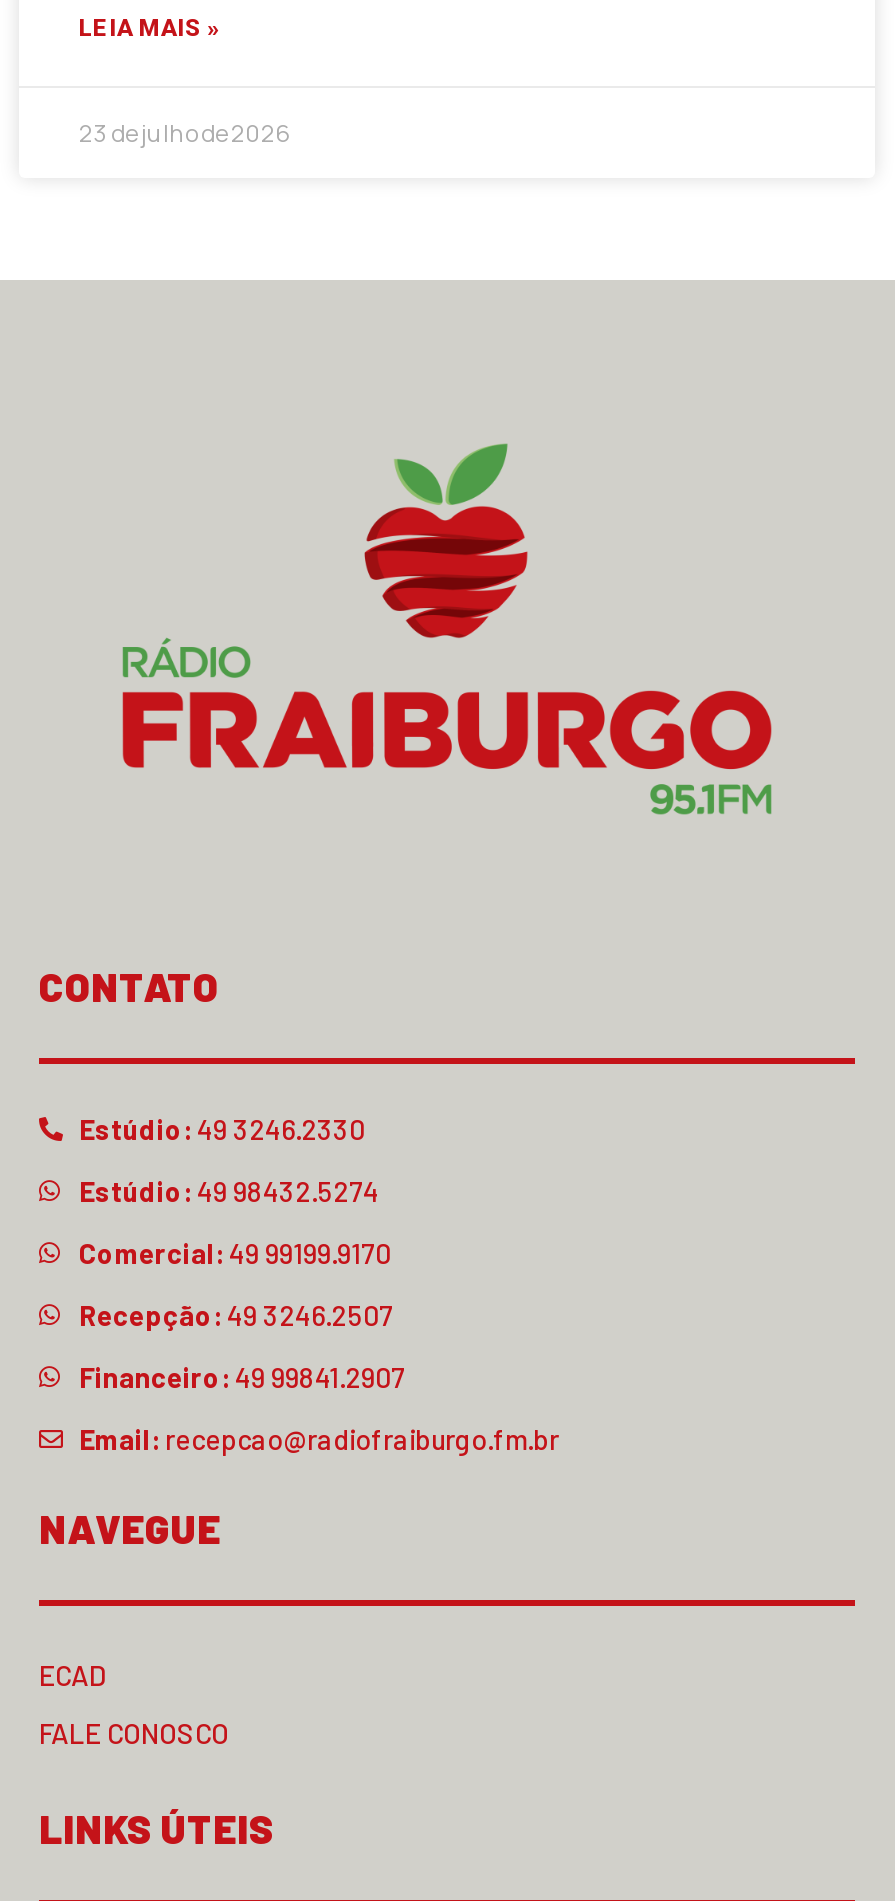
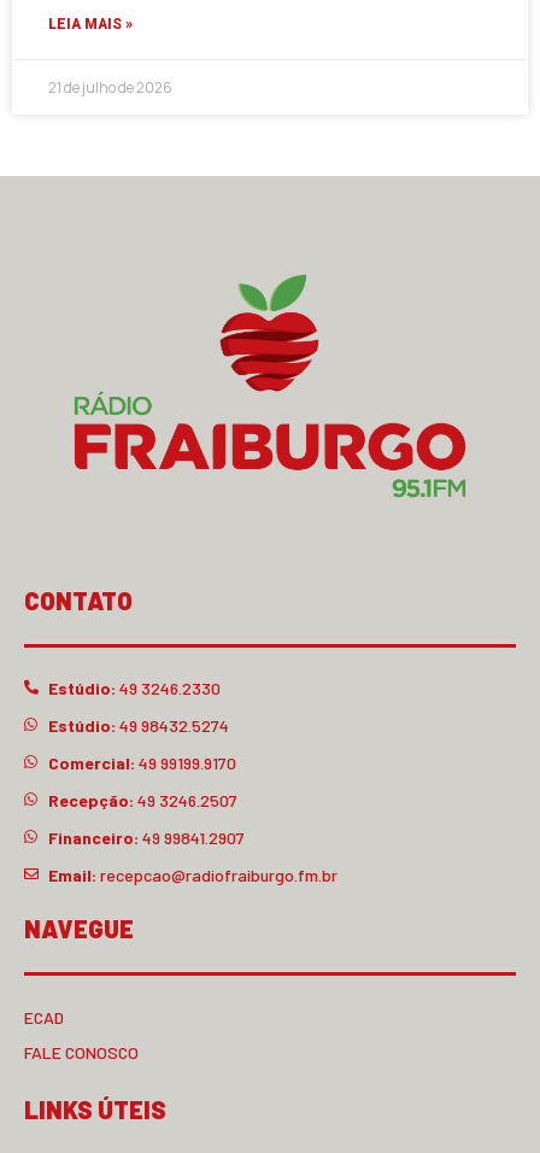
[79,116,291,150] 23 de julho de 2026 -> [48,77,172,98] 21 de julho de 2026

